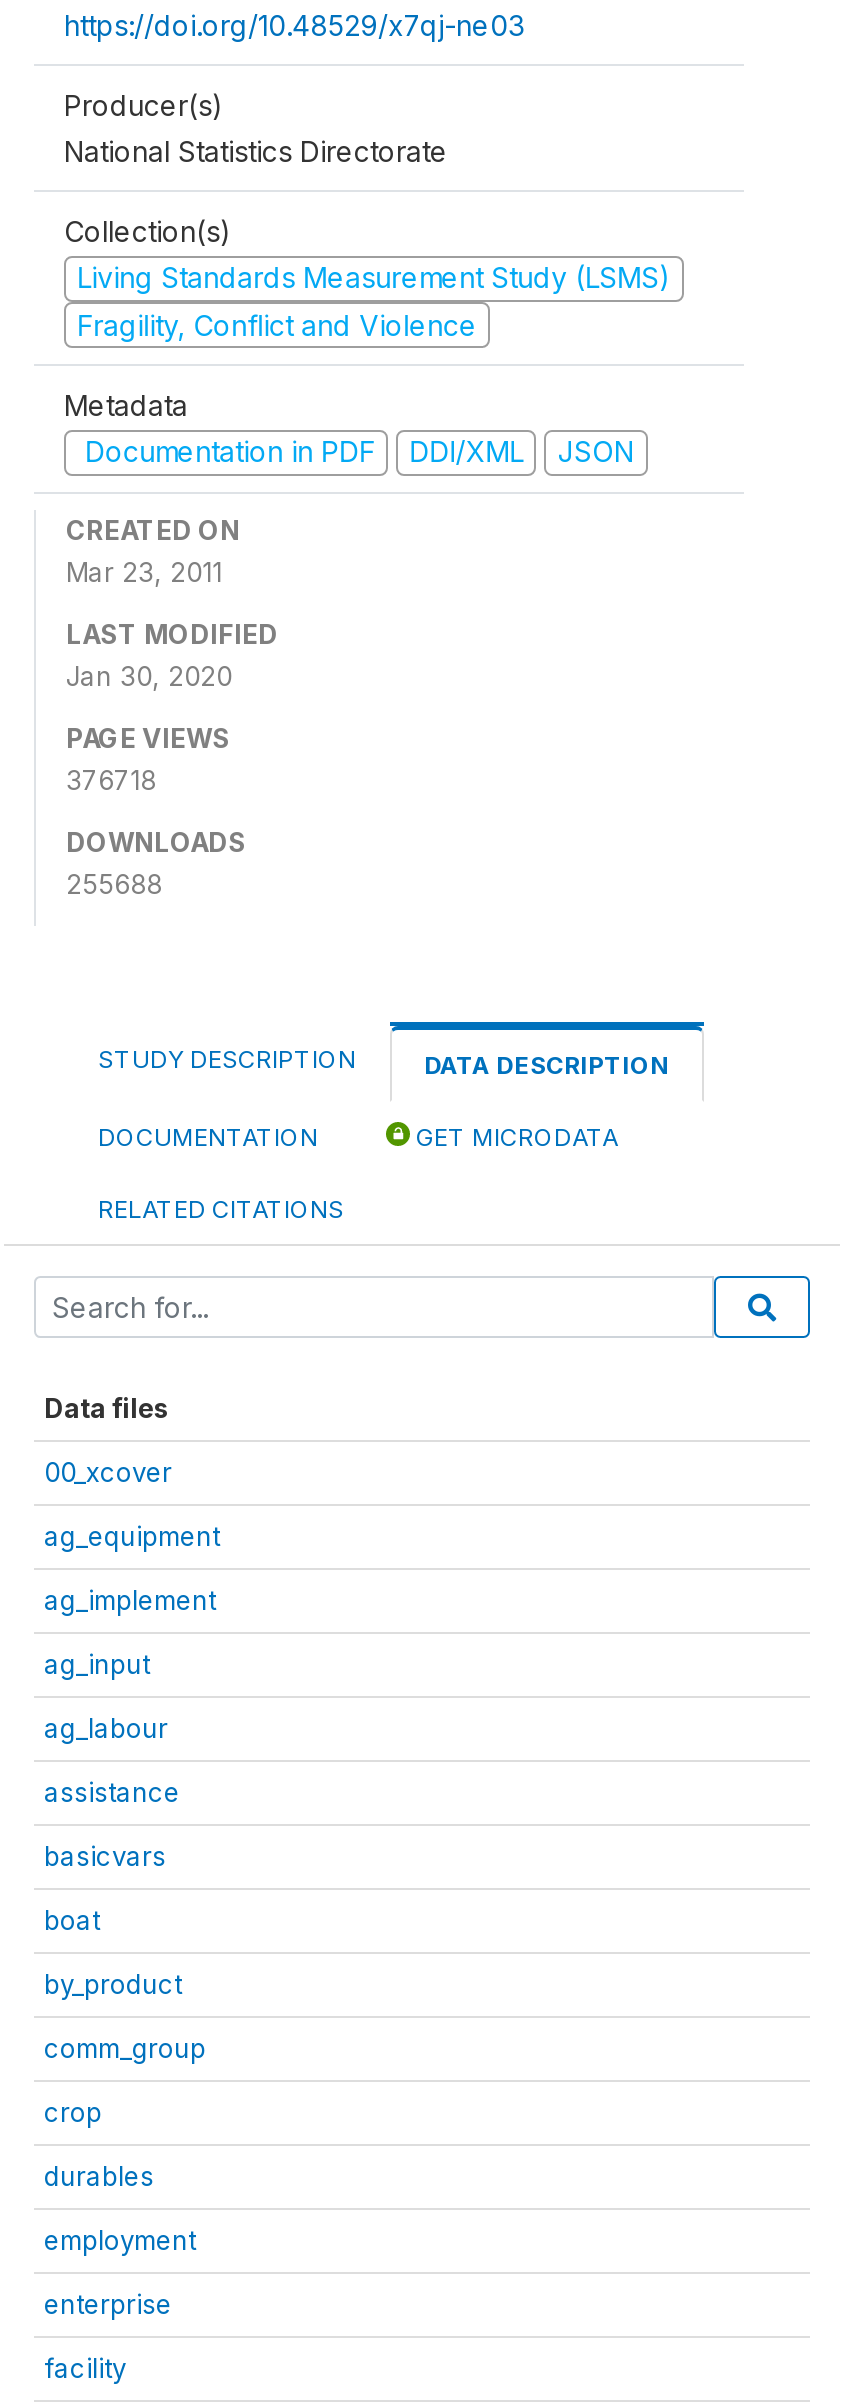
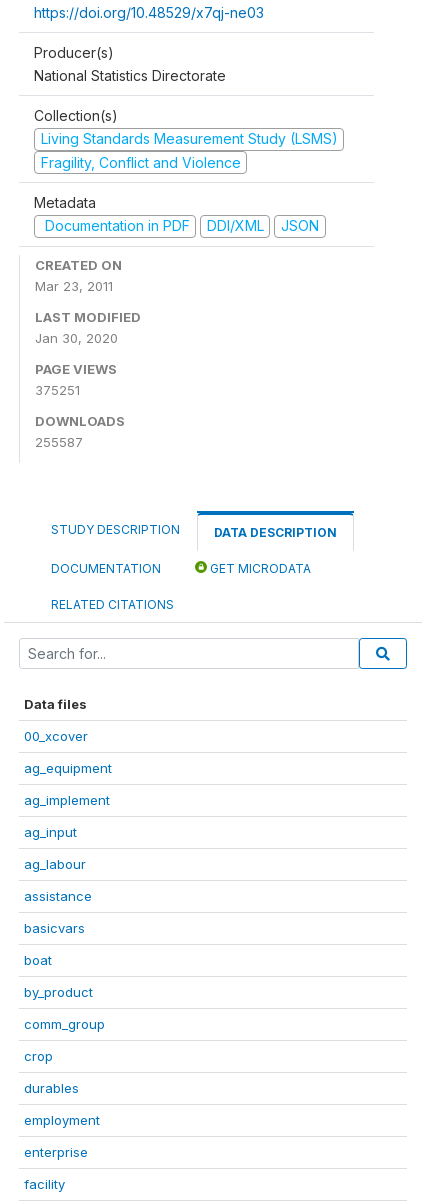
[66,763,156,795] 376718 -> [35,381,80,397] 375251
[66,867,162,899] 255688 -> [35,433,83,449] 255587

